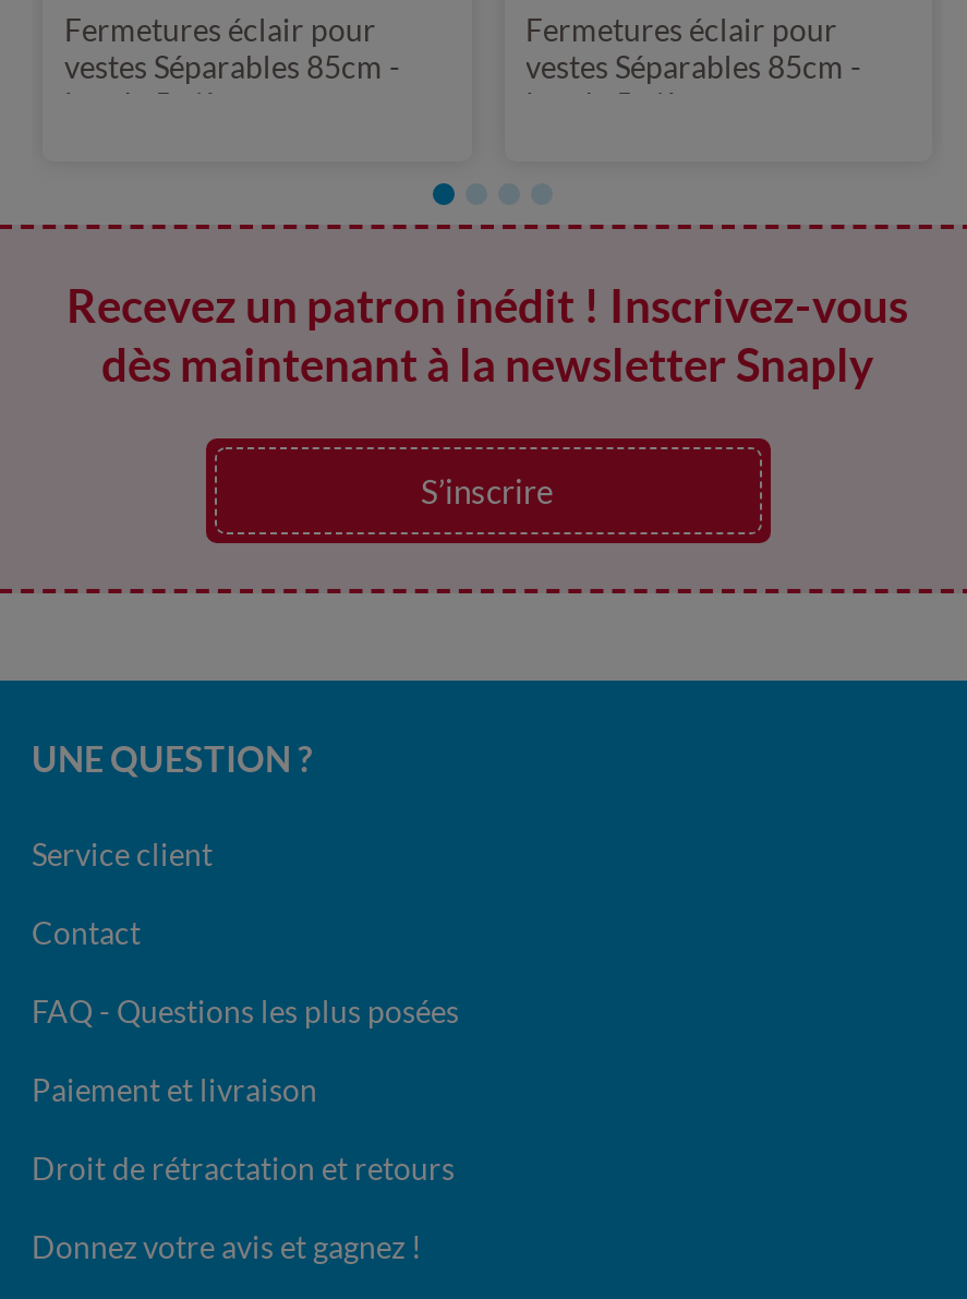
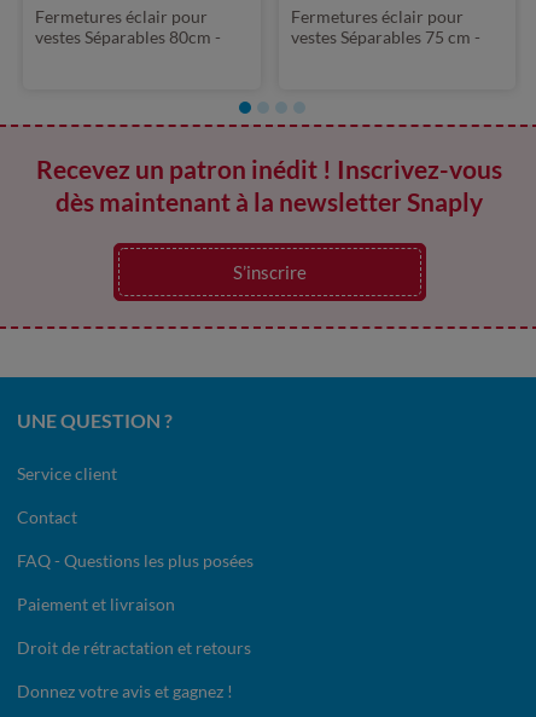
[64,48,400,85] vestes Séparables 85cm - -> [35,27,221,47] vestes Séparables 80cm -
[525,48,861,85] vestes Séparables 85cm - -> [290,27,480,47] vestes Séparables 75 cm -

